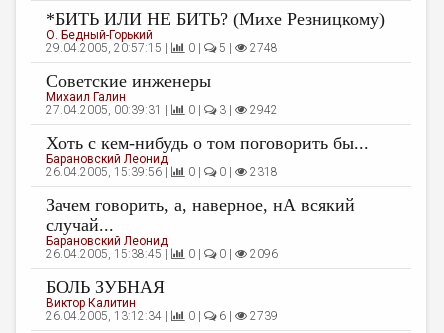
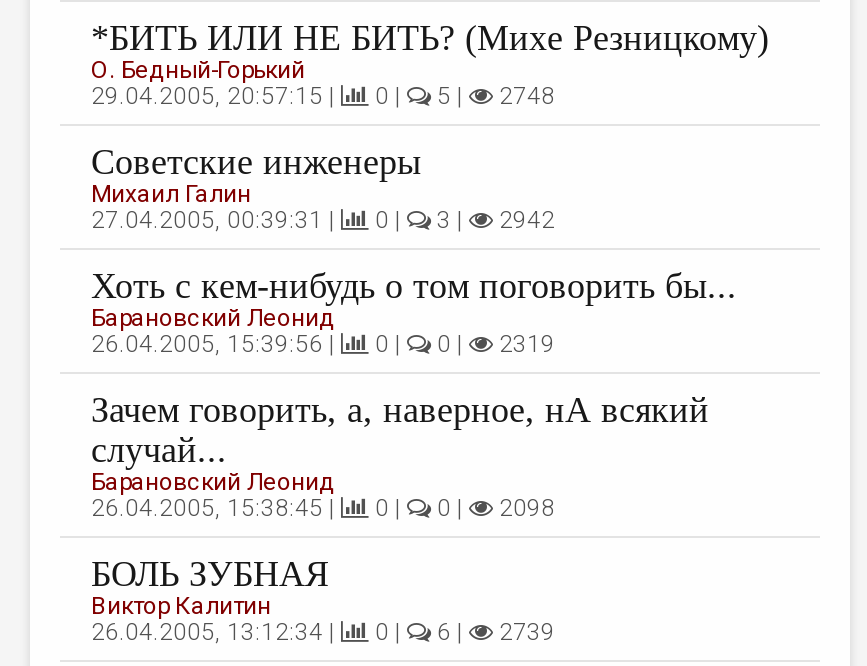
[247,165,278,179] 2318 -> [493,330,555,358] 2319
[247,247,278,261] 2096 -> [493,494,555,522] 2098

